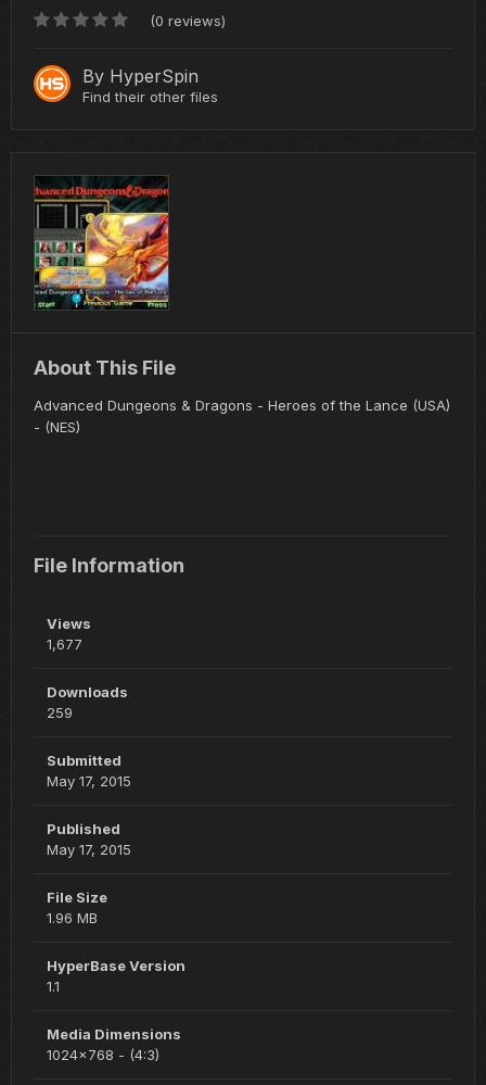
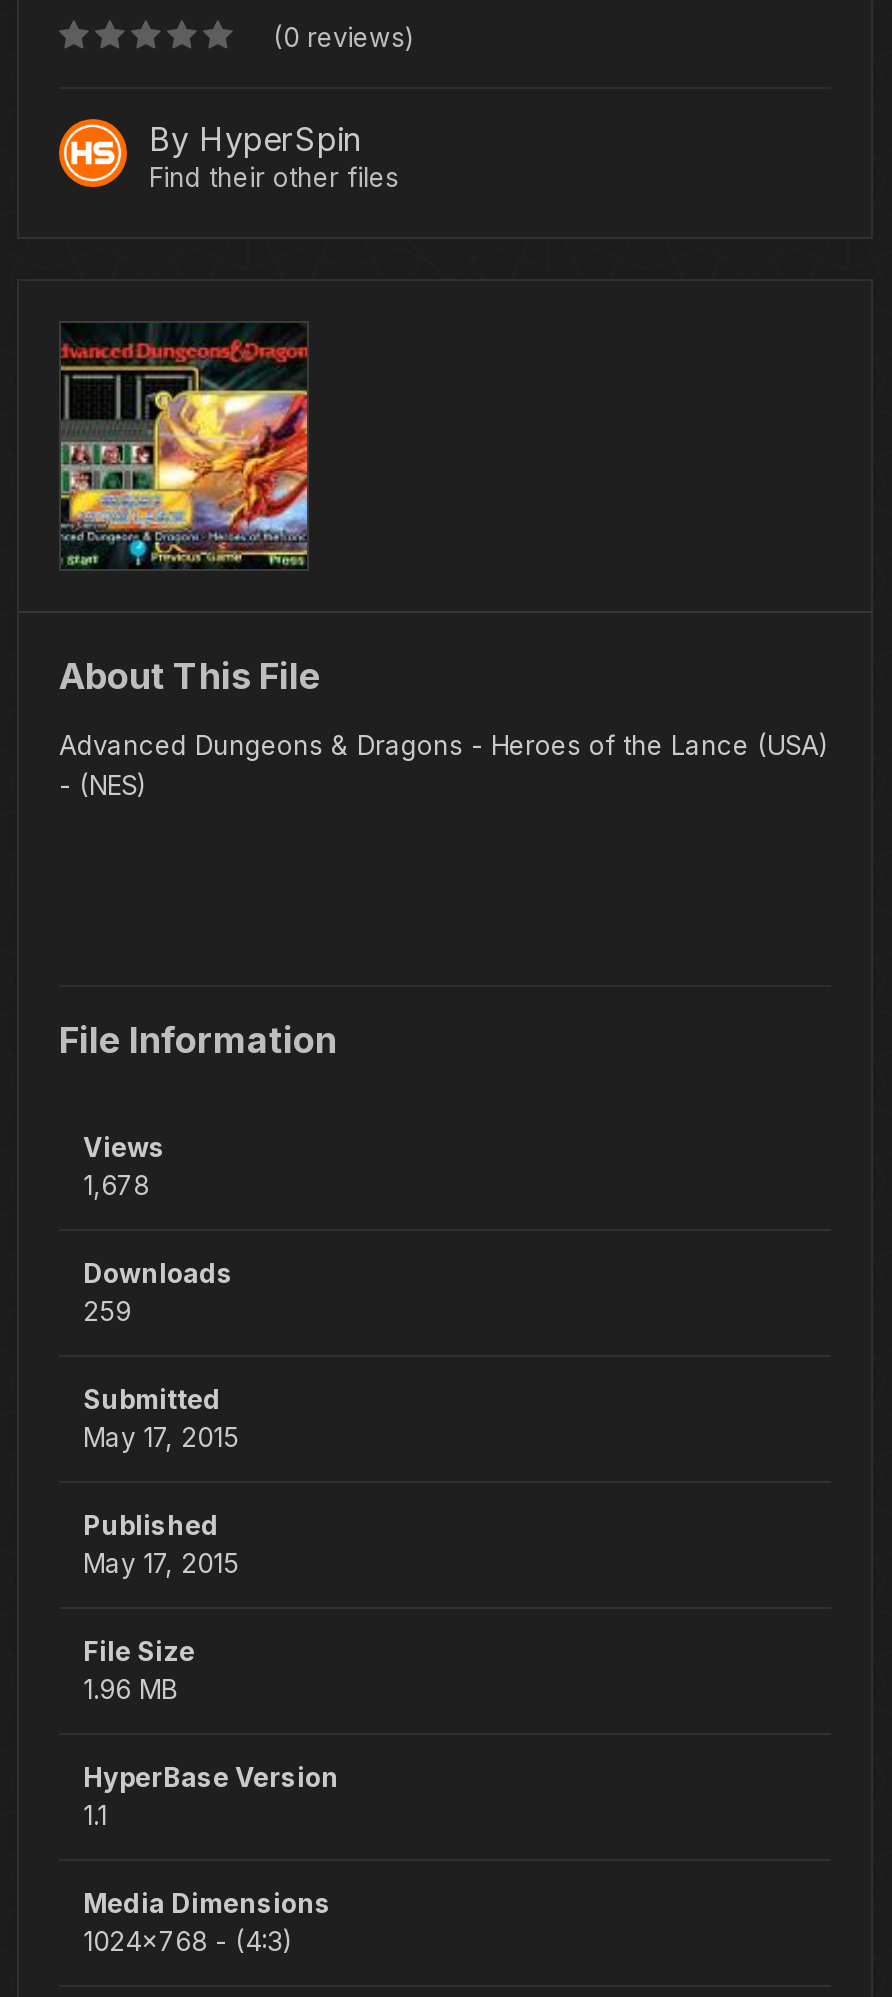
[47,636,82,653] 1,677 -> [83,1170,149,1202] 1,678

